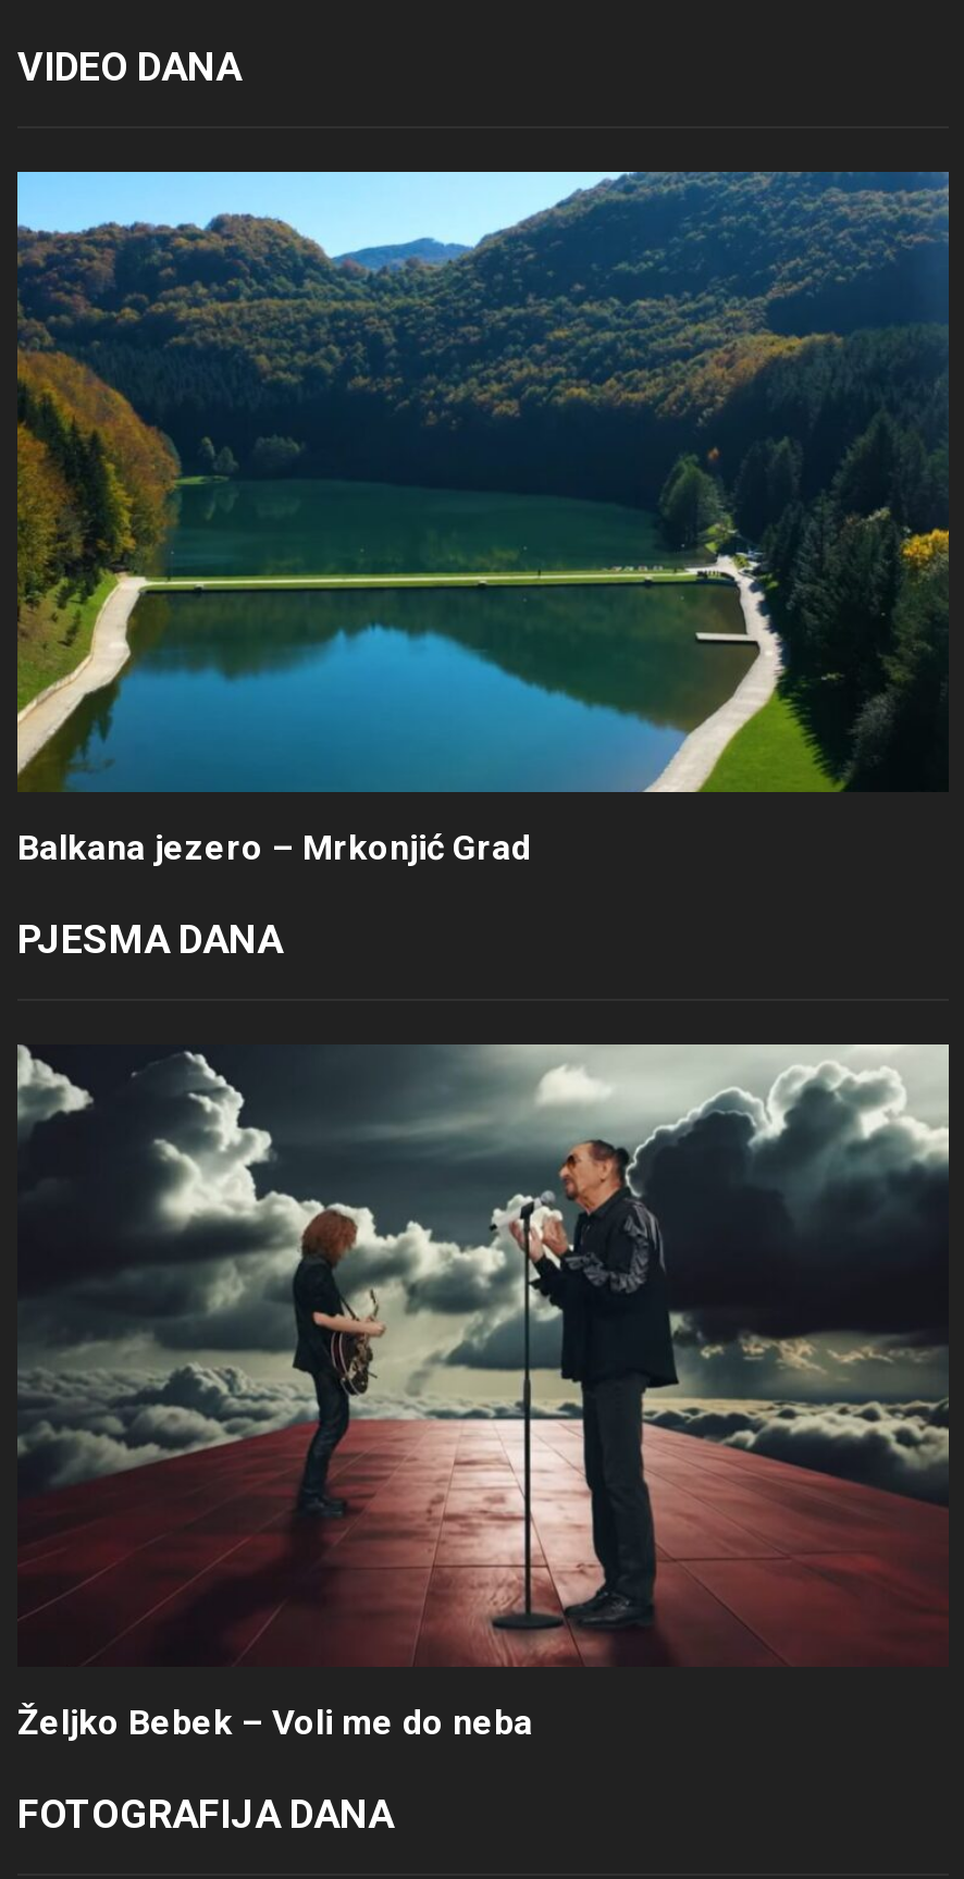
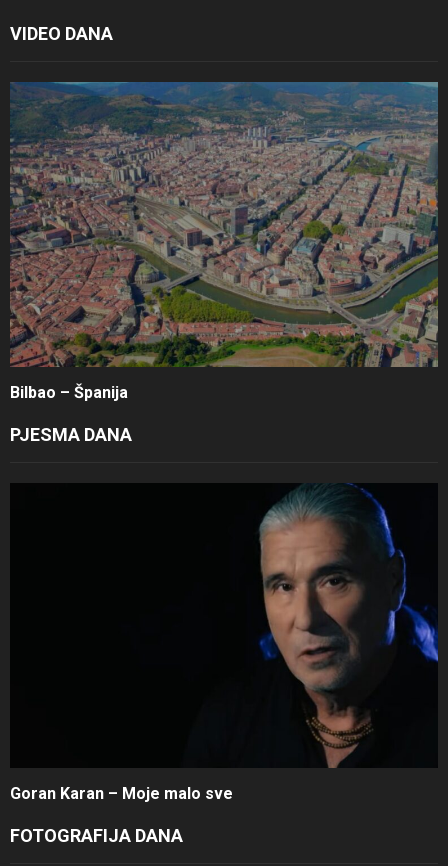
[15,171,949,869] [image] | Balkana jezero – Mrkonjić Grad -> [9,81,439,402] [image] | Bilbao – Španija
[15,1041,951,1743] [image] | Željko Bebek – Voli me do neba -> [10,482,439,803] [image] | Goran Karan – Moje malo sve

